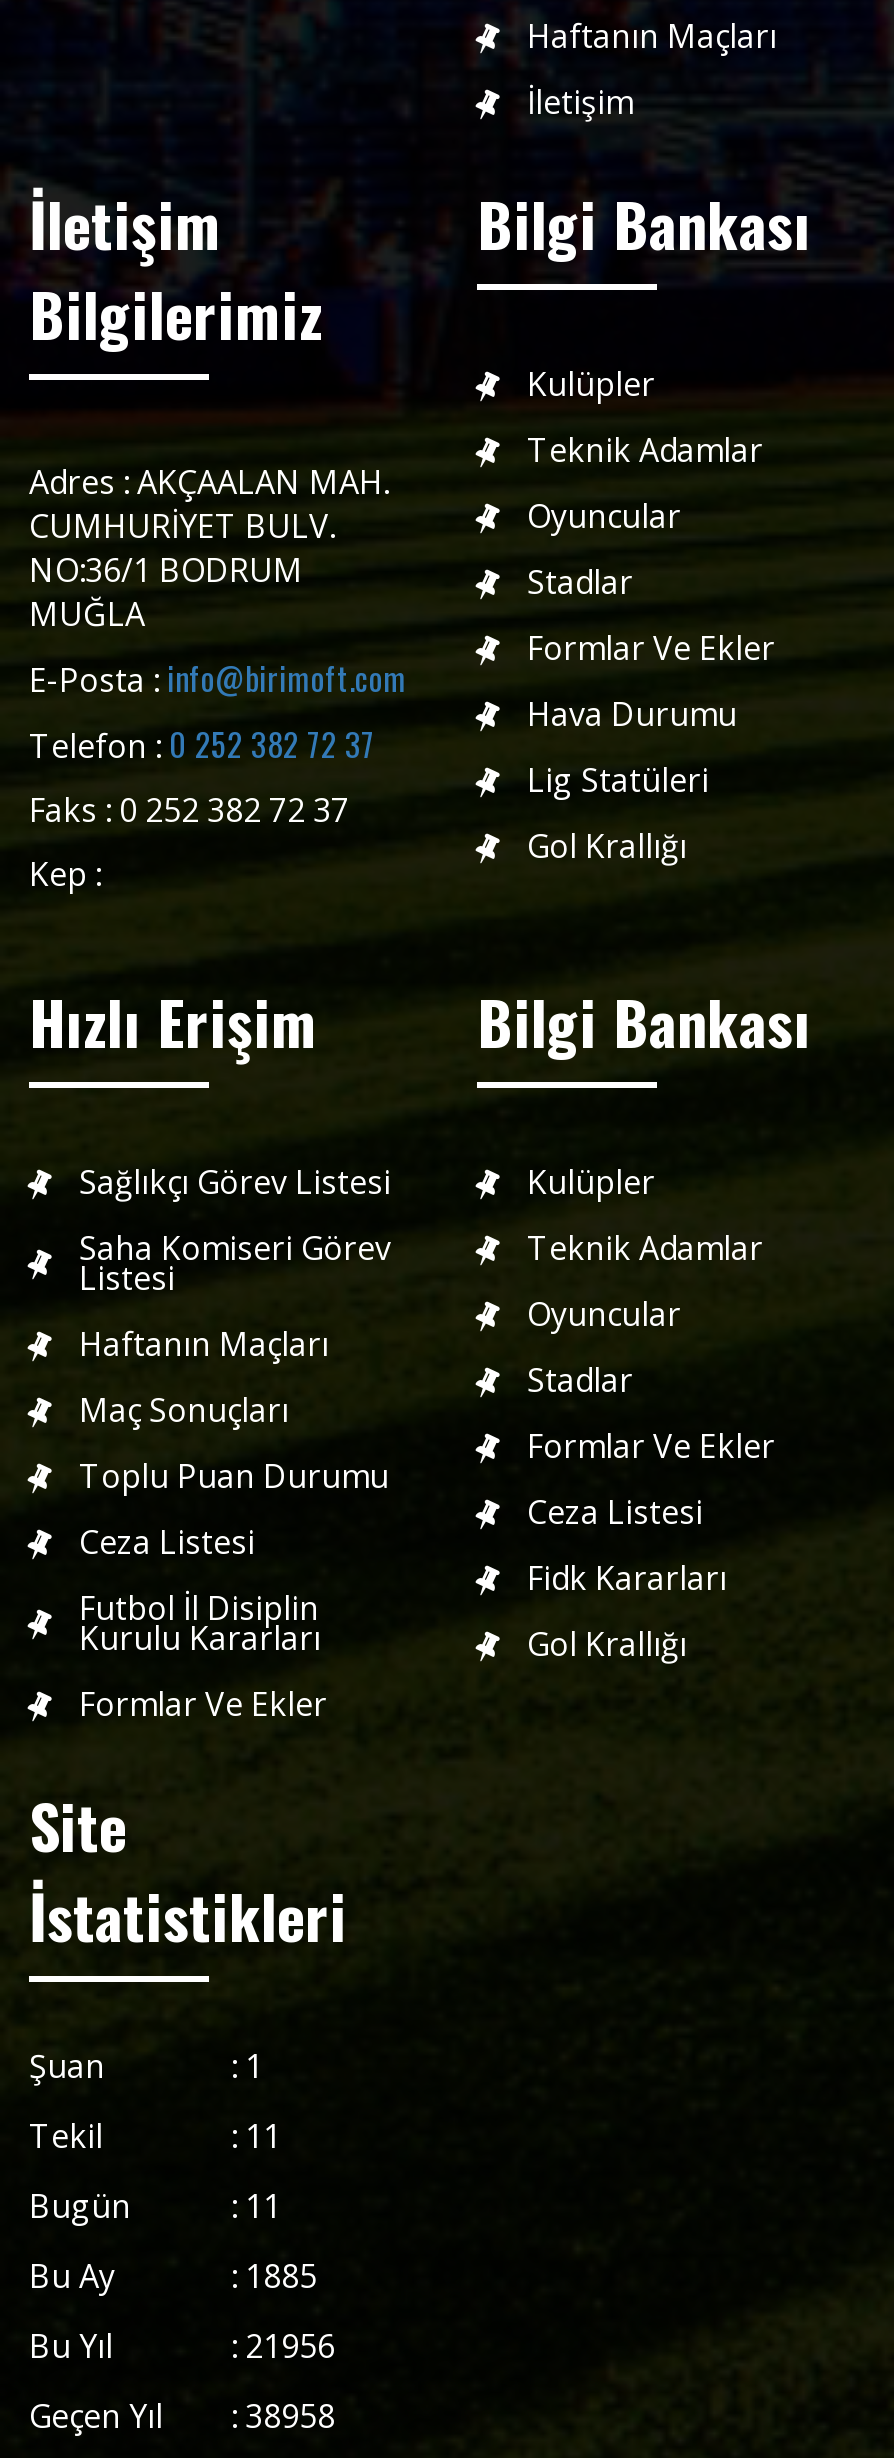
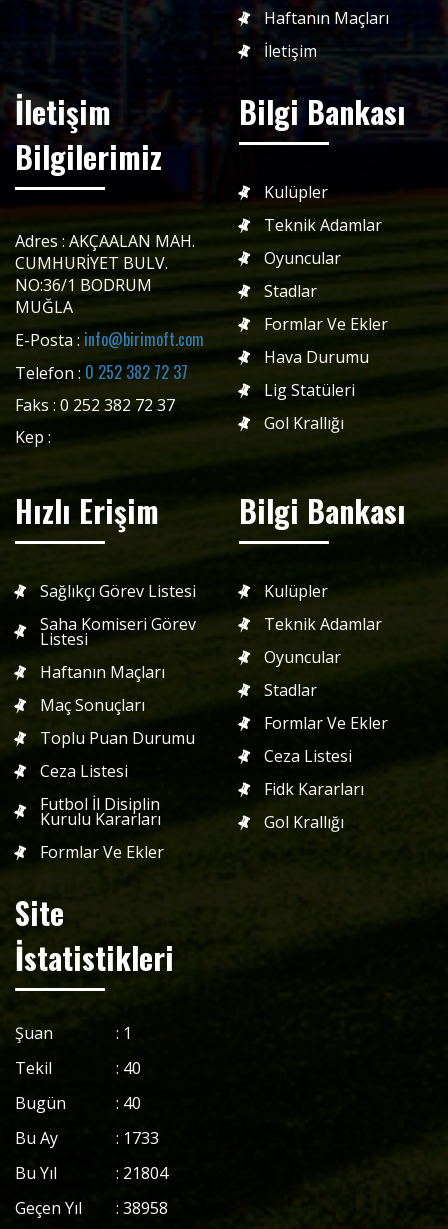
[231,2114,281,2158] : 11 -> [116,1057,141,1079] : 40
[231,2184,281,2228] : 11 -> [116,1092,141,1114] : 40
[231,2254,317,2298] : 1885 -> [116,1127,159,1149] : 1733
[231,2324,335,2368] : 21956 -> [116,1162,168,1184] : 21804

